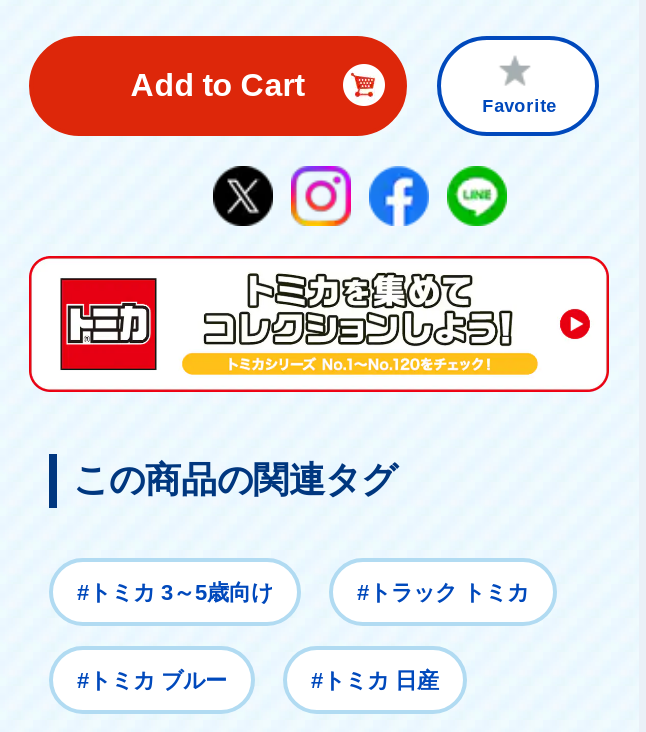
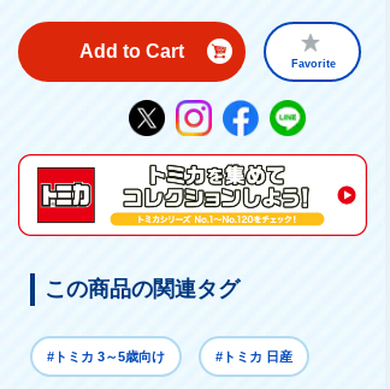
[357,579,529,603] #トラック トミカ -> none
[77,667,227,691] #トミカ ブルー -> none

